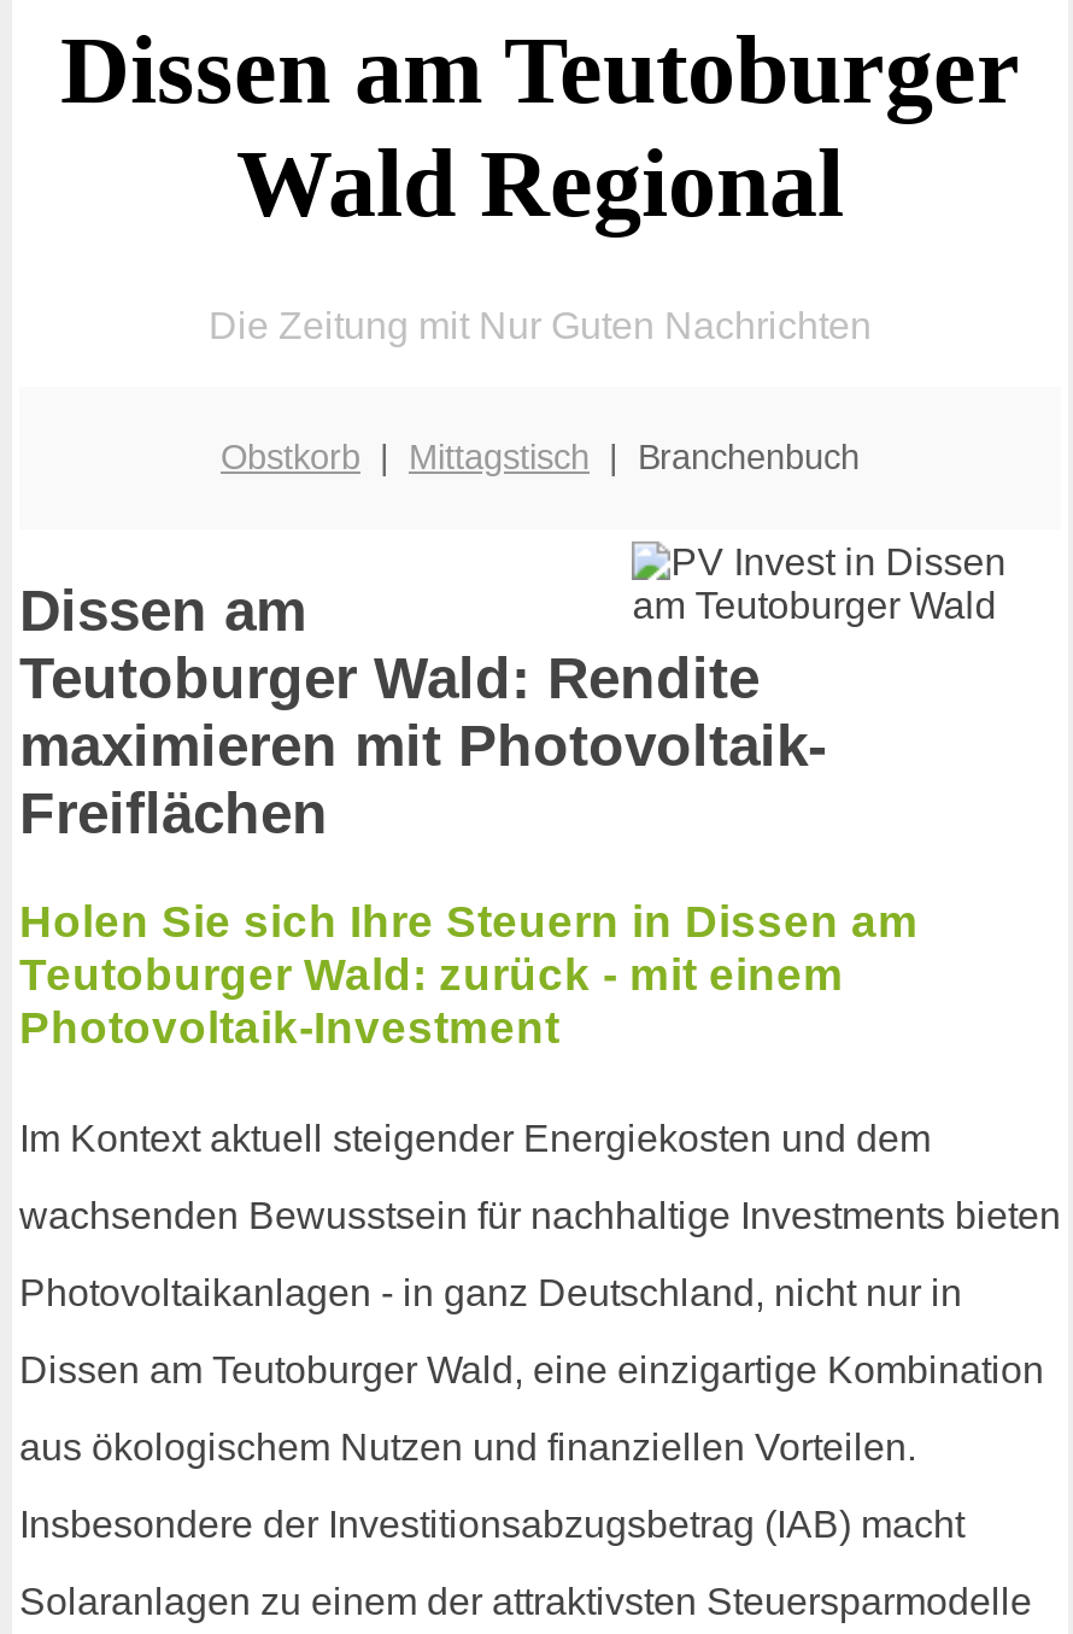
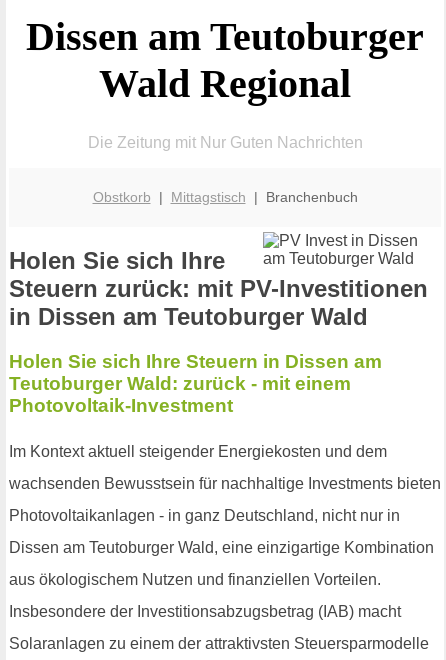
[19,578,827,846] Dissen am | Teutoburger Wald: Rendite | maximieren mit Photovoltaik- | Freiflächen -> [9,247,428,330] Holen Sie sich Ihre | Steuern zurück: mit PV-Investitionen | in Dissen am Teutoburger Wald

